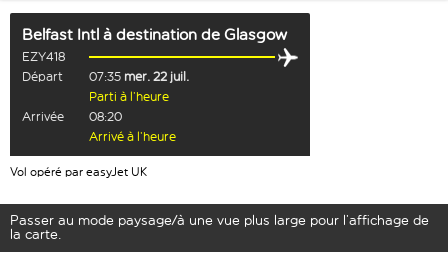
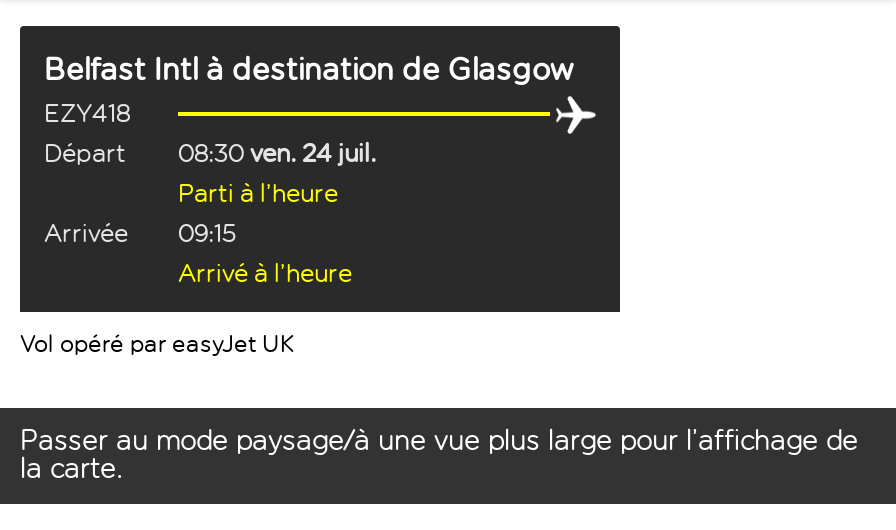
[22,69,189,84] Départ 07:35 mer. 22 juil. -> [44,138,376,168] Départ 08:30 ven. 24 juil.
[22,109,122,124] Arrivée 08:20 -> [44,218,236,248] Arrivée 09:15

